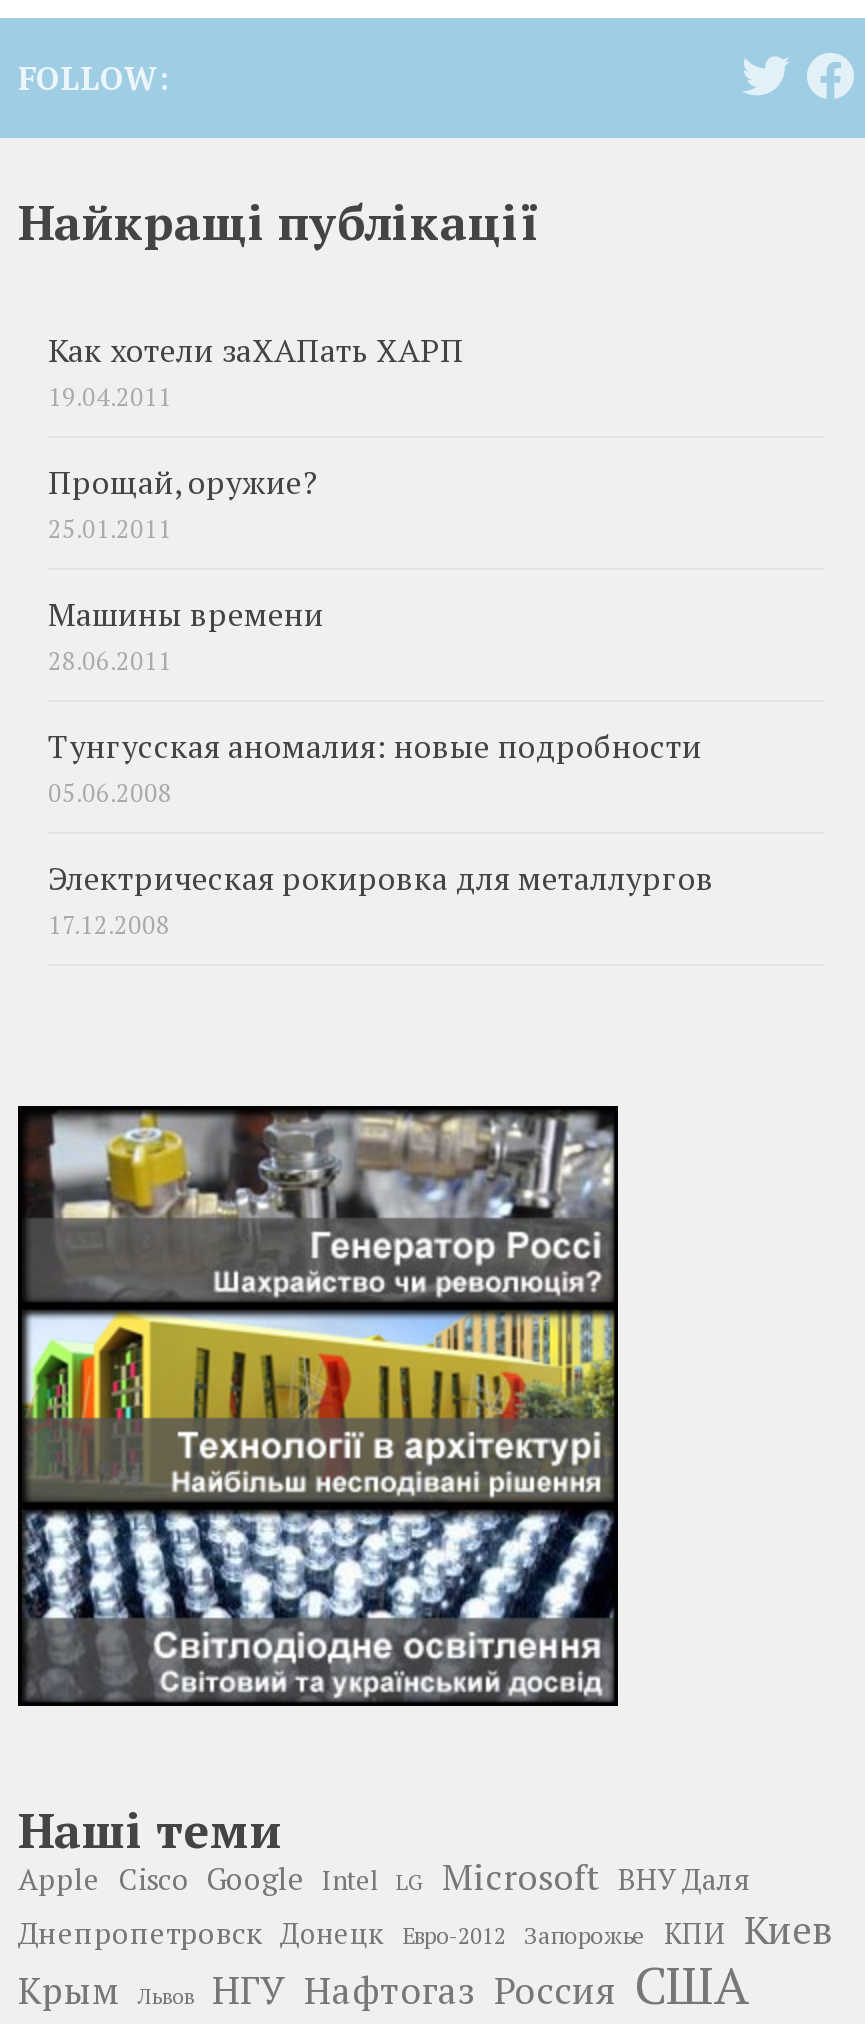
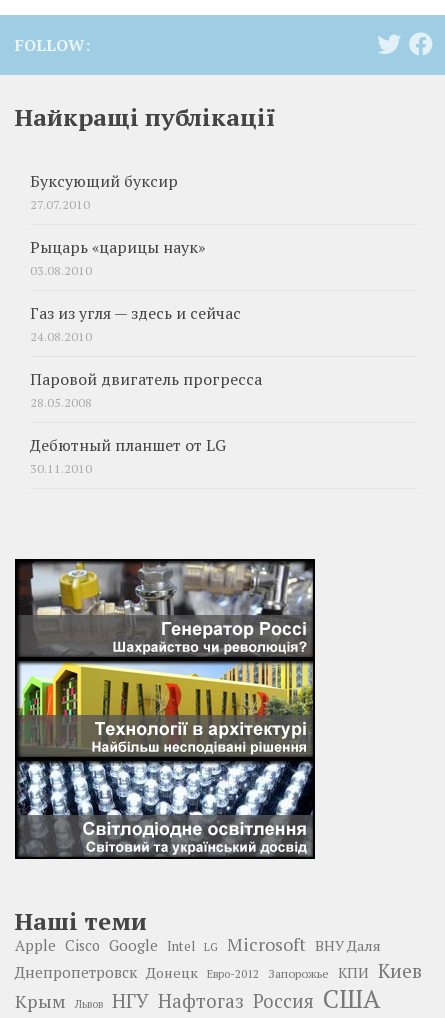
[48,330,464,414] Как хотели заХАПать ХАРП | 19.04.2011 -> [30,171,178,213] Буксующий буксир | 27.07.2010
[48,462,316,546] Прощай, оружие? | 25.01.2011 -> [30,237,205,279] Рыцарь «царицы наук» | 03.08.2010
[48,594,324,678] Машины времени | 28.06.2011 -> [30,303,241,345] Газ из угля — здесь и сейчас | 24.08.2010
[48,726,702,810] Тунгусская аномалия: новые подробности | 05.06.2008 -> [30,369,262,411] Паровой двигатель прогресса | 28.05.2008
[48,858,714,942] Электрическая рокировка для металлургов | 17.12.2008 -> [30,435,226,477] Дебютный планшет от LG | 30.11.2010

